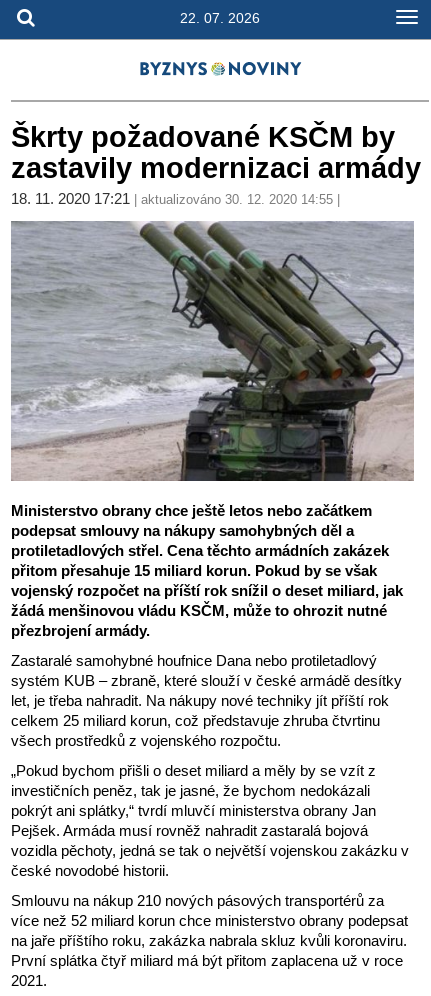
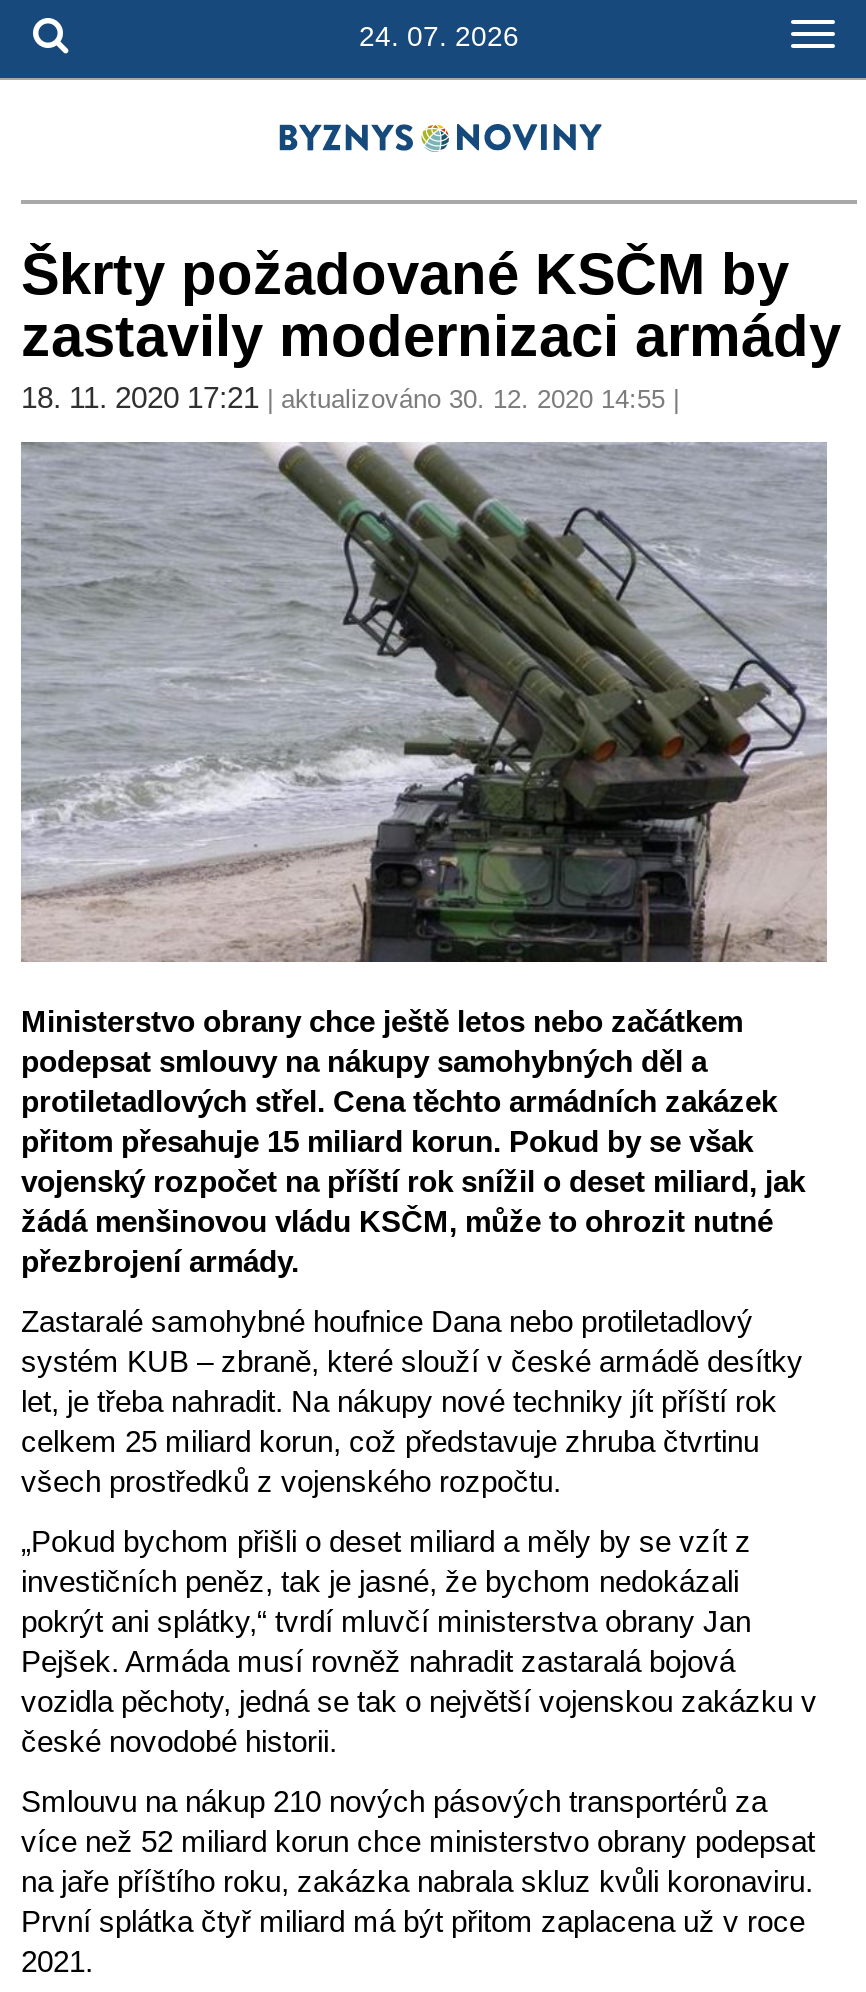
[180,10,260,26] 22. 07. 2026 -> [359,20,519,52] 24. 07. 2026

